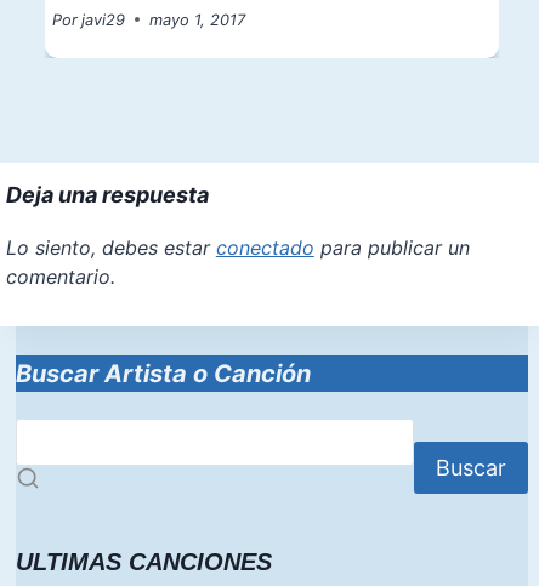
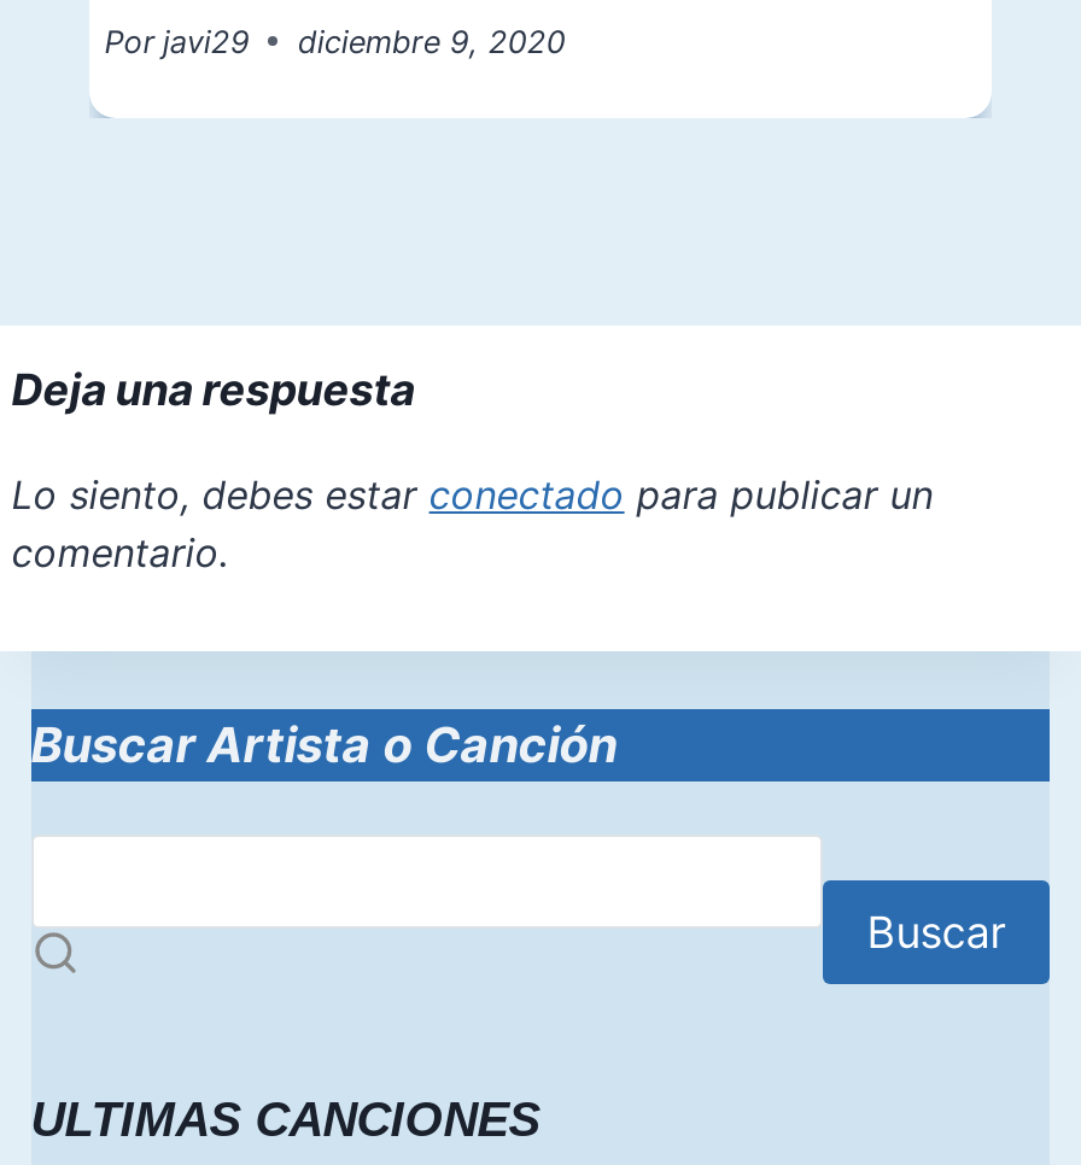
[52,11,246,29] Por javi29 mayo 1, 2017 -> [104,23,566,60] Por javi29 diciembre 9, 2020

